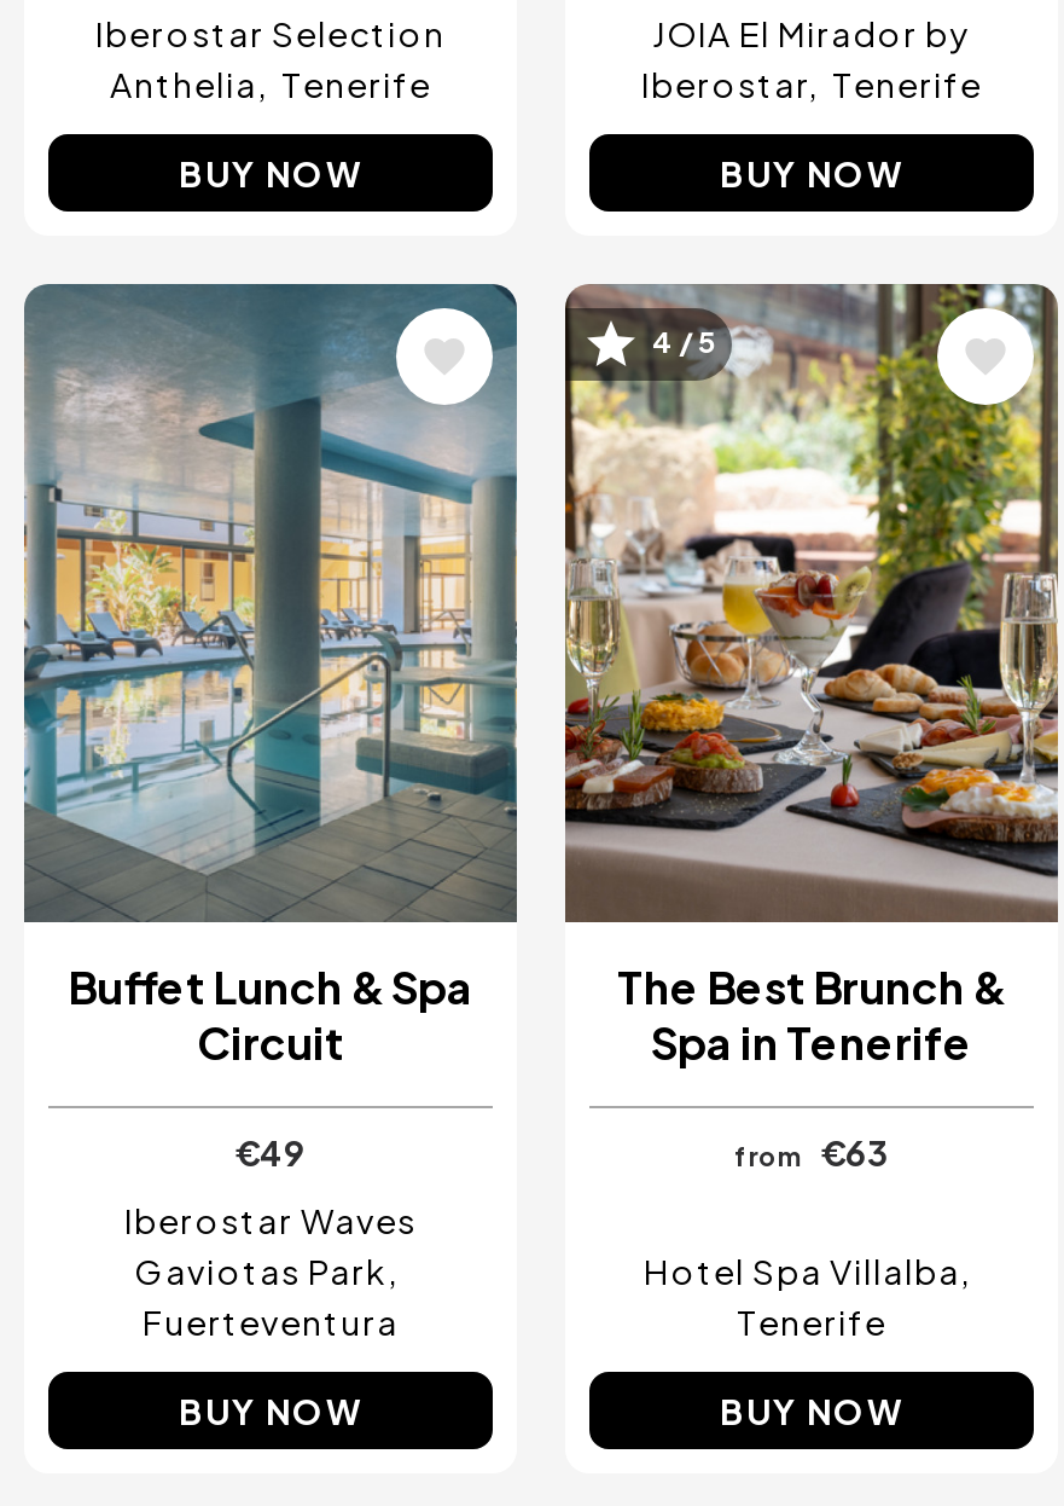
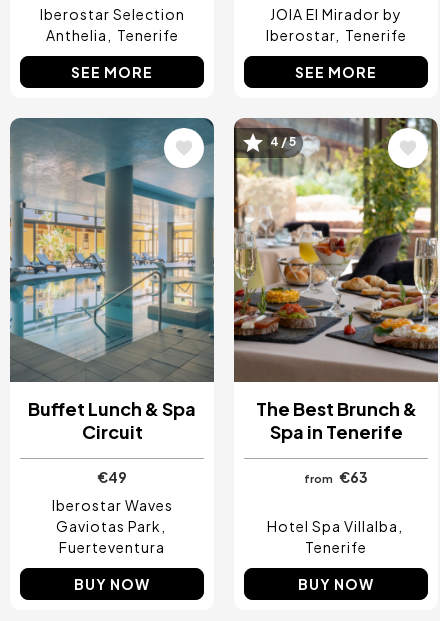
[179,151,362,195] BUY NOW -> [71,63,153,81] SEE MORE
[720,151,903,195] BUY NOW -> [295,63,377,81] SEE MORE

